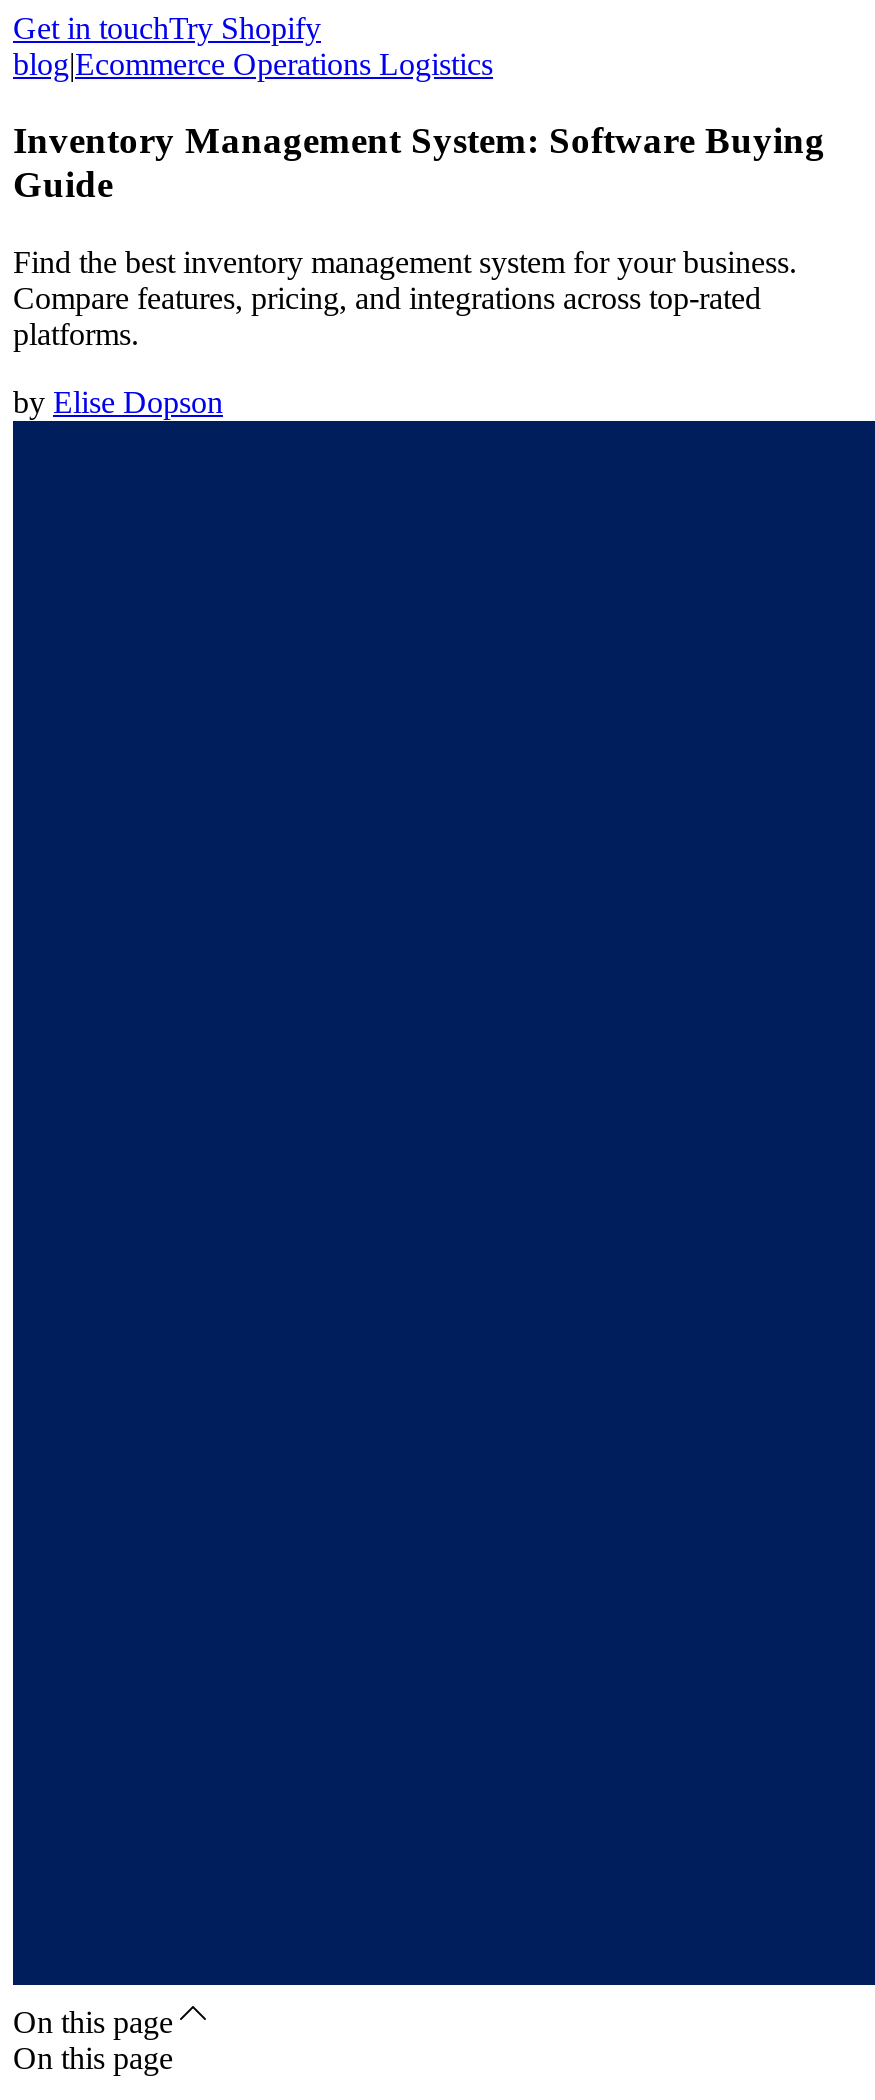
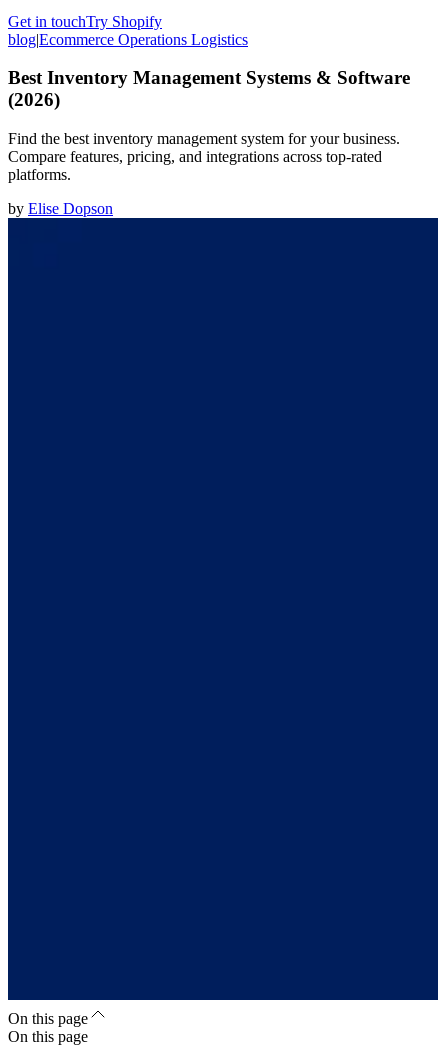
[13,120,825,206] Inventory Management System: Software Buying | Guide -> [8,67,410,110] Best Inventory Management Systems & Software | (2026)

